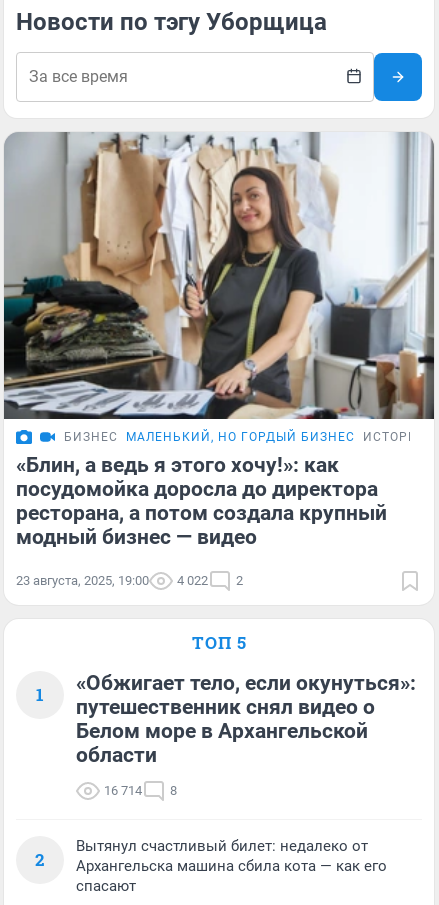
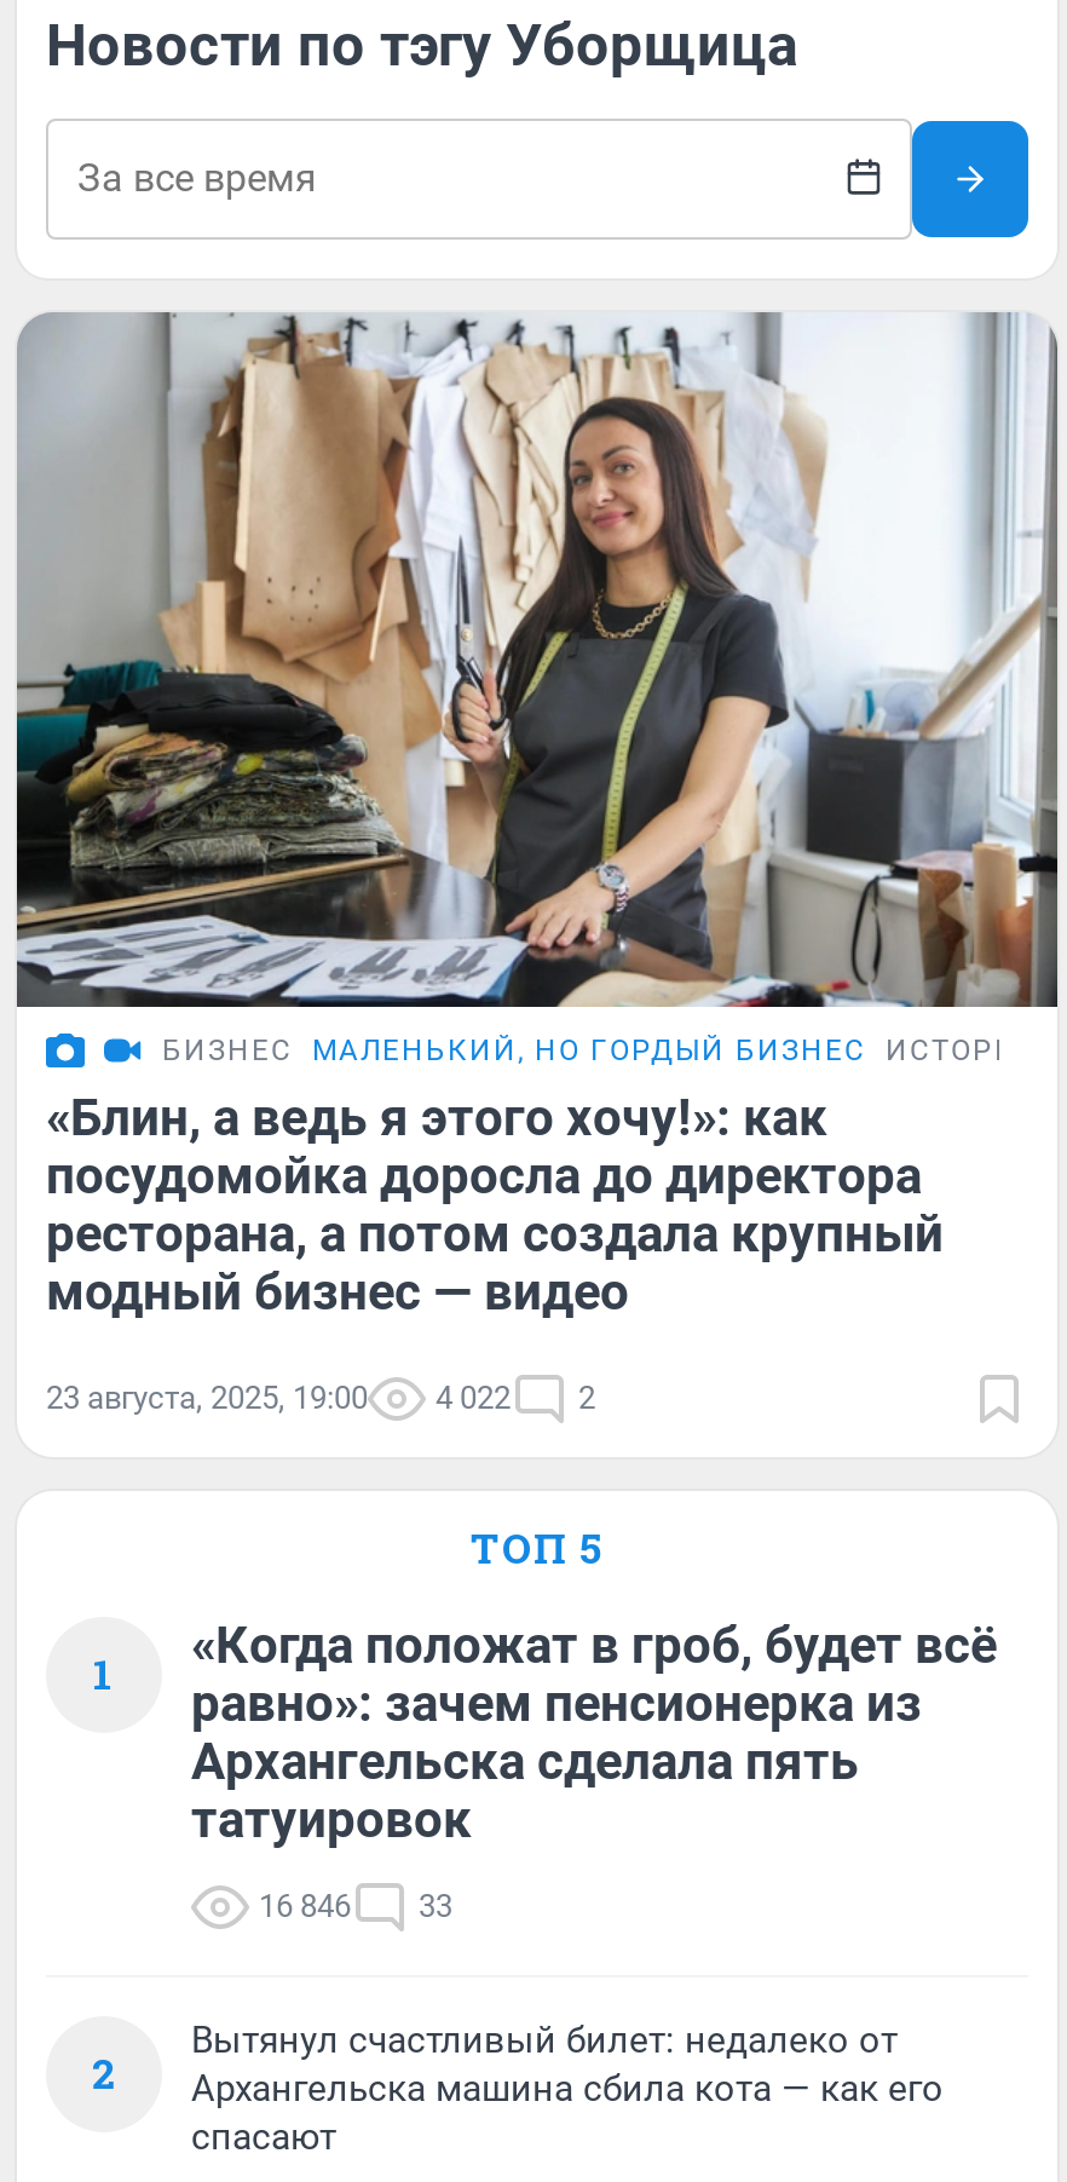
[76,671,416,767] «Обжигает тело, если окунуться»: | путешественник снял видео о | Белом море в Архангельской | области -> [191,1616,997,1848] «Когда положат в гроб, будет всё | равно»: зачем пенсионерка из | Архангельска сделала пять | татуировок
[104,783,177,798] 16 714 | 8 -> [259,1887,452,1924] 16 846 | 33

